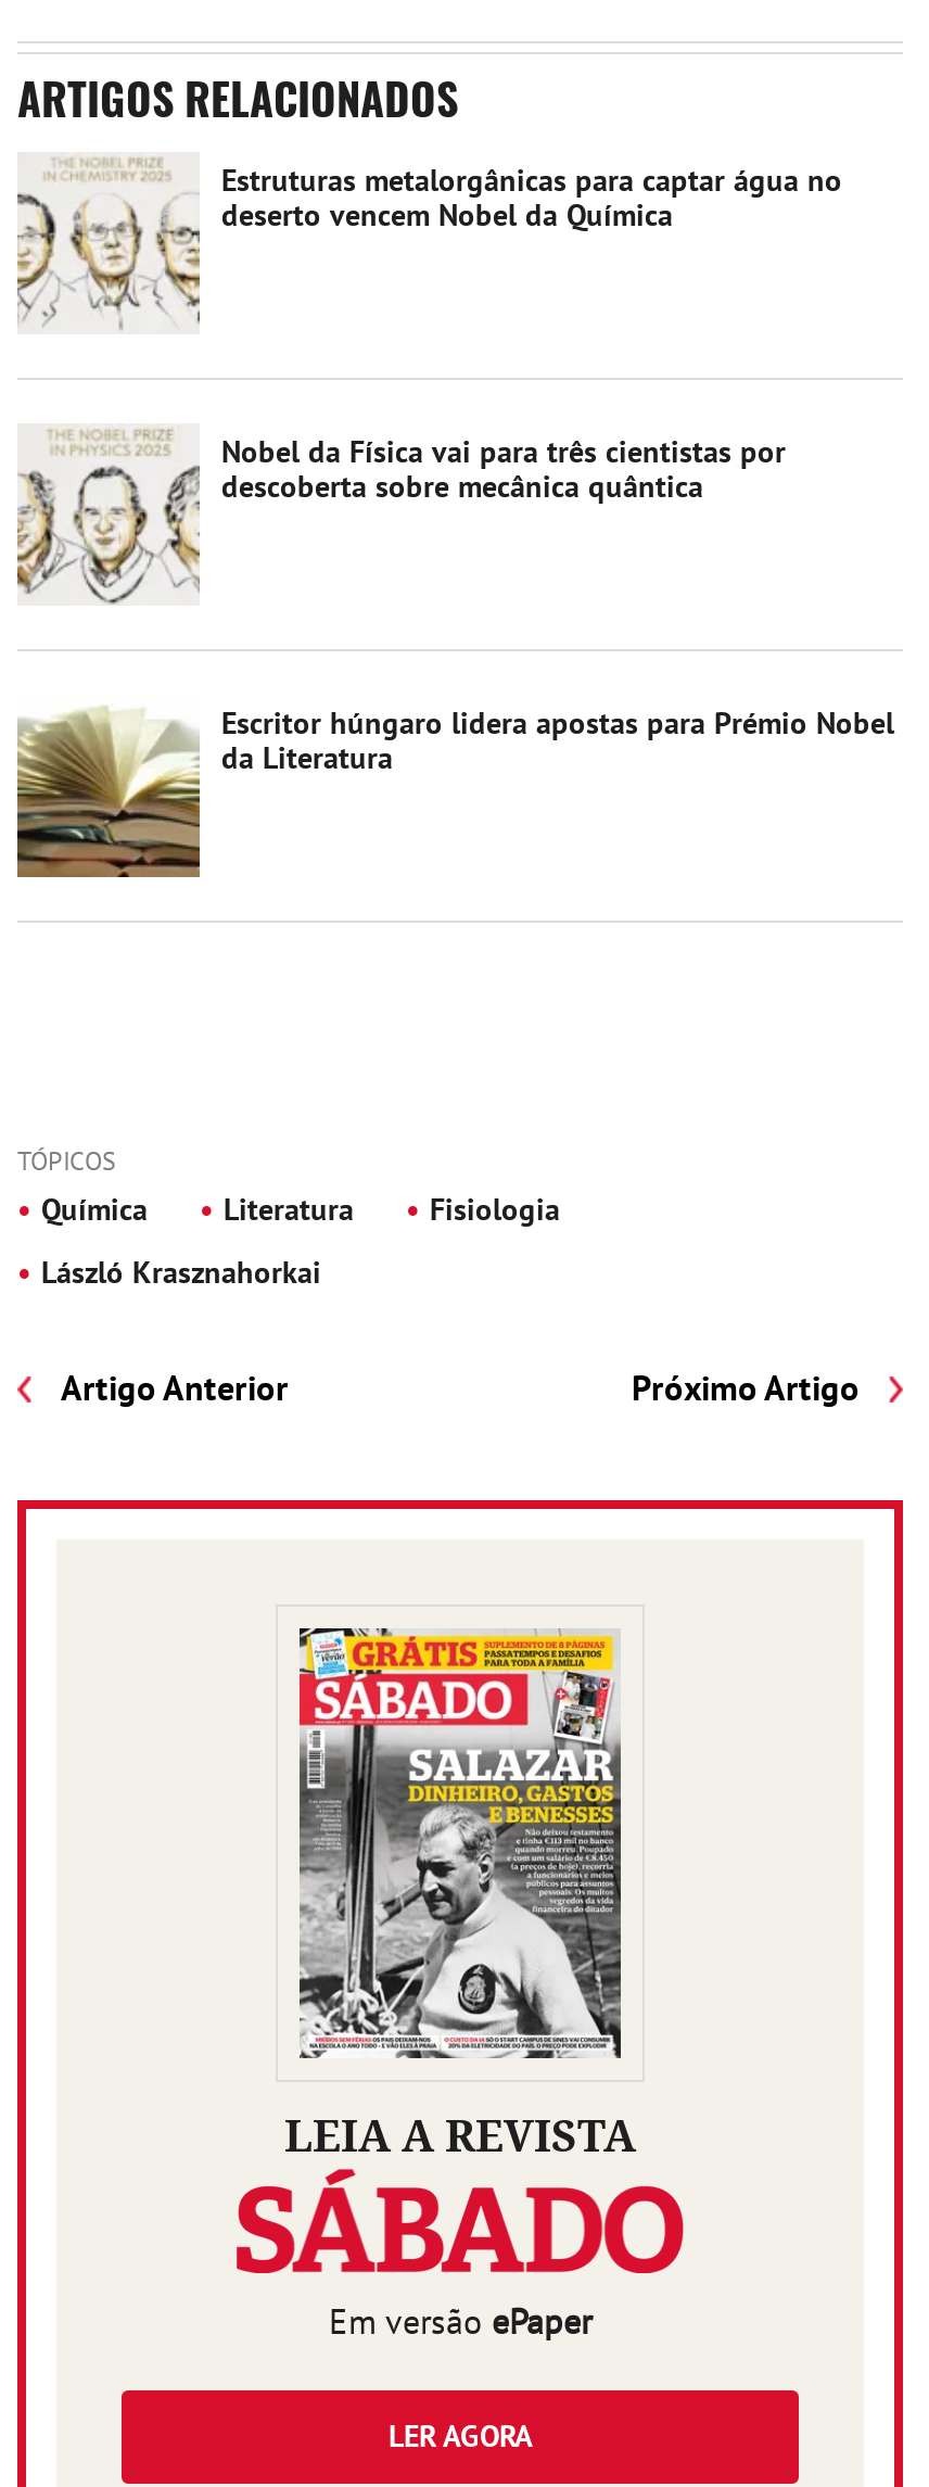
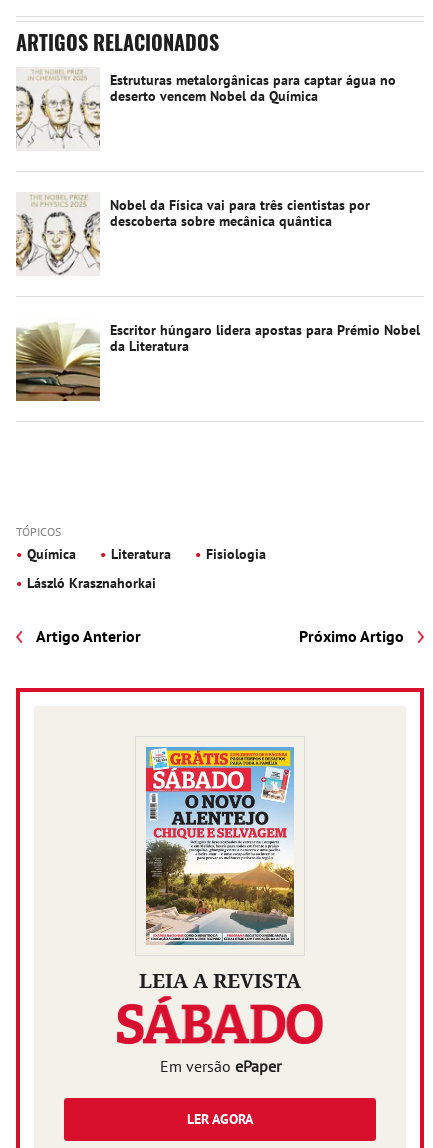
[297,1626,623,2060] [image] -> [145,746,295,946] [image]

